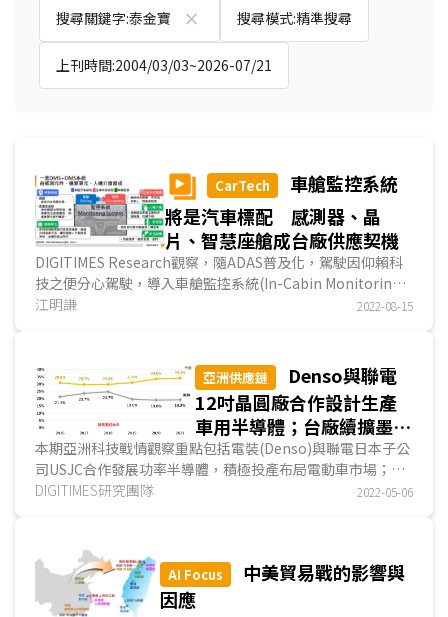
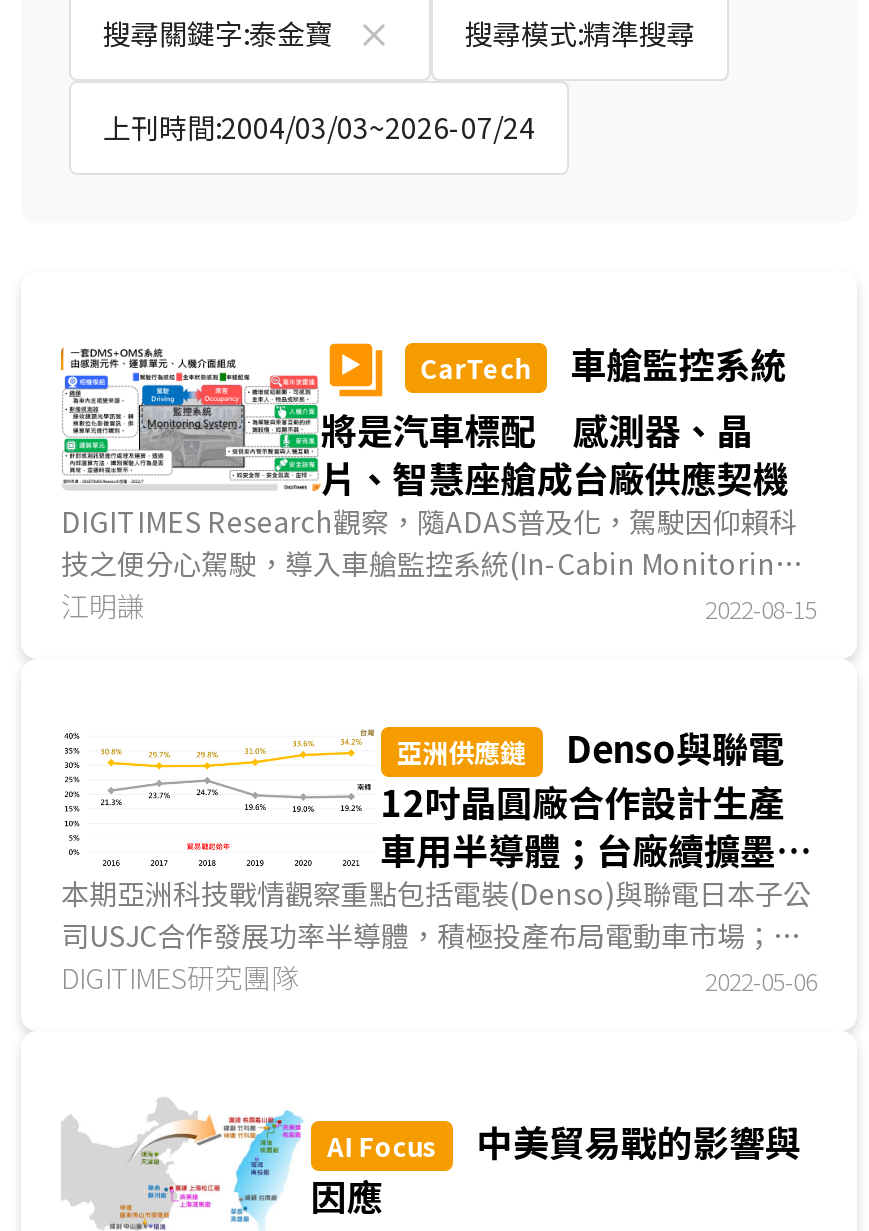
[56,55,272,75] 上刊時間:2004/03/03~2026-07/21 -> [103,107,535,147] 上刊時間:2004/03/03~2026-07/24

